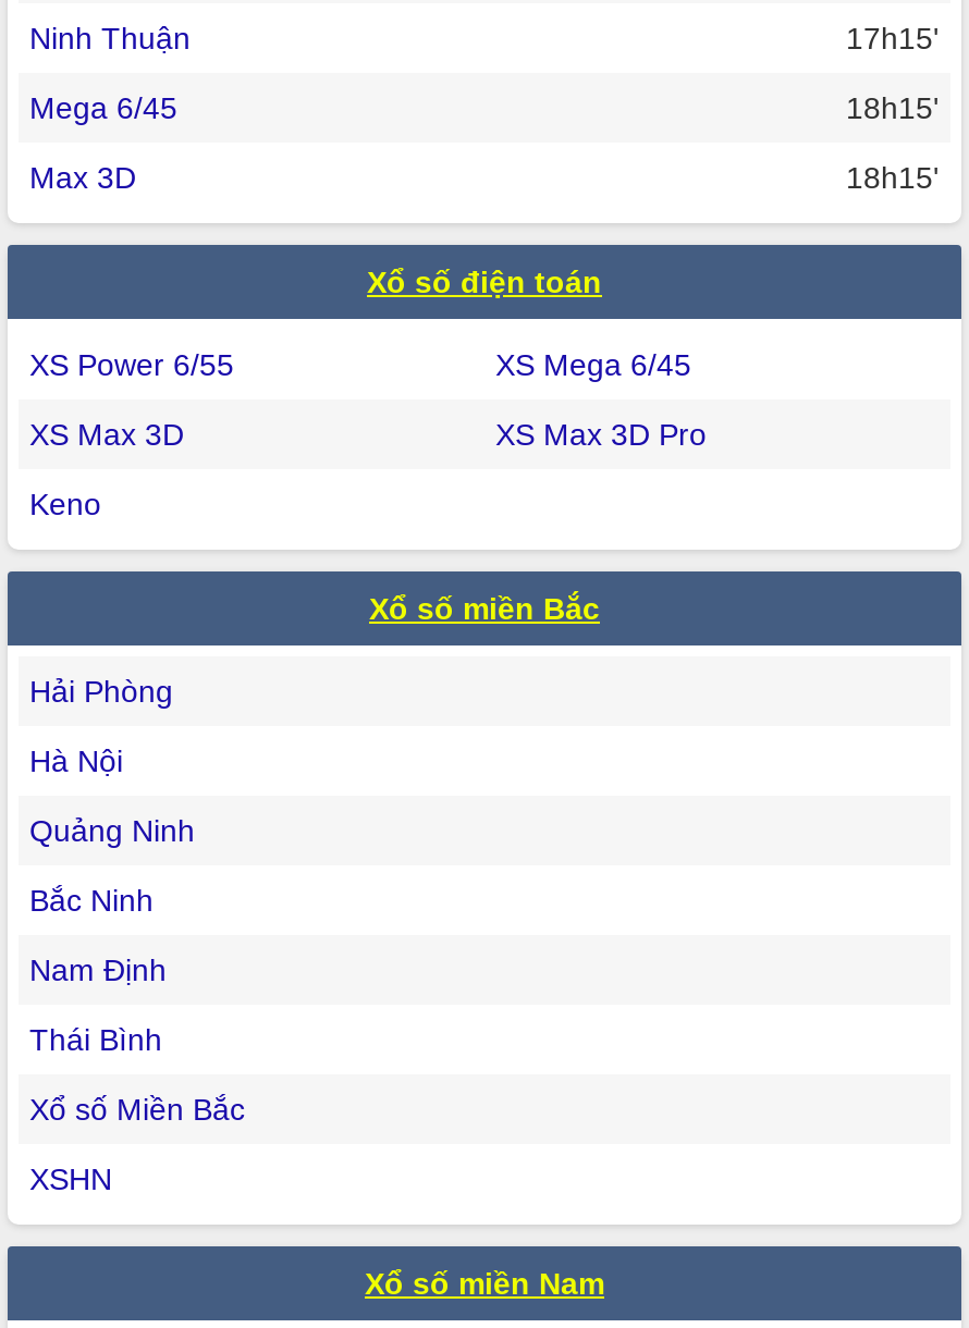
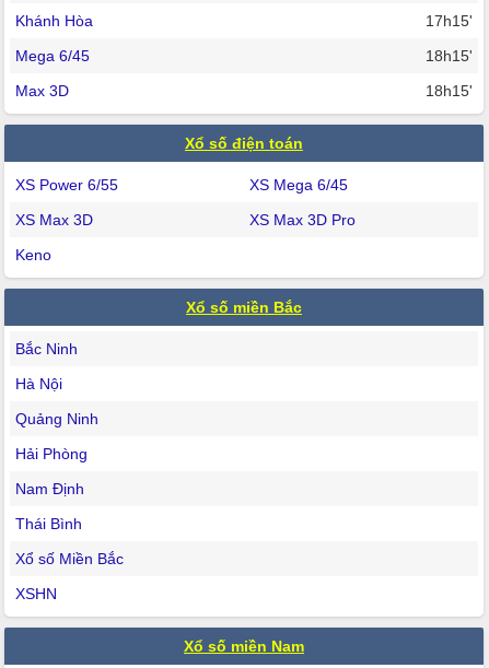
[29,20,191,55] Ninh Thuận -> [15,12,93,29] Khánh Hòa
moved [29,673,173,708] -> [15,445,88,462]: Hải Phòng
moved [29,882,154,917] -> [15,340,78,357]: Bắc Ninh

